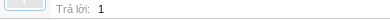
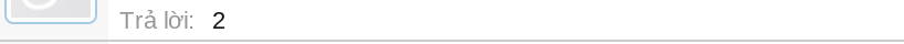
[56,3,104,15] Trả lời: 1 -> [119,7,225,33] Trả lời: 2

